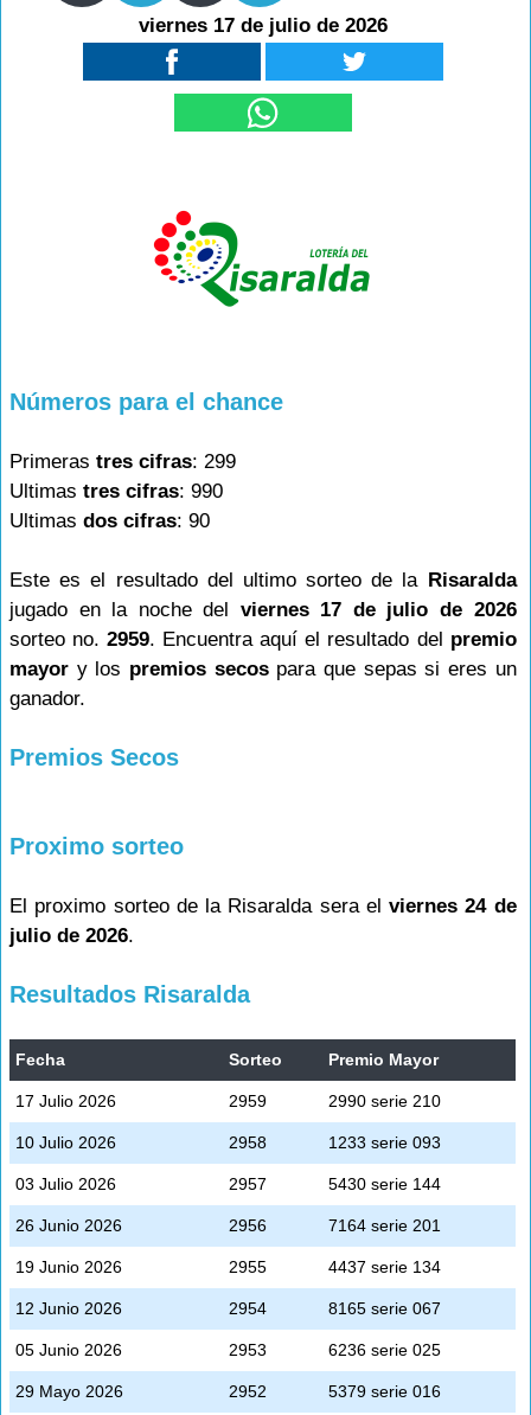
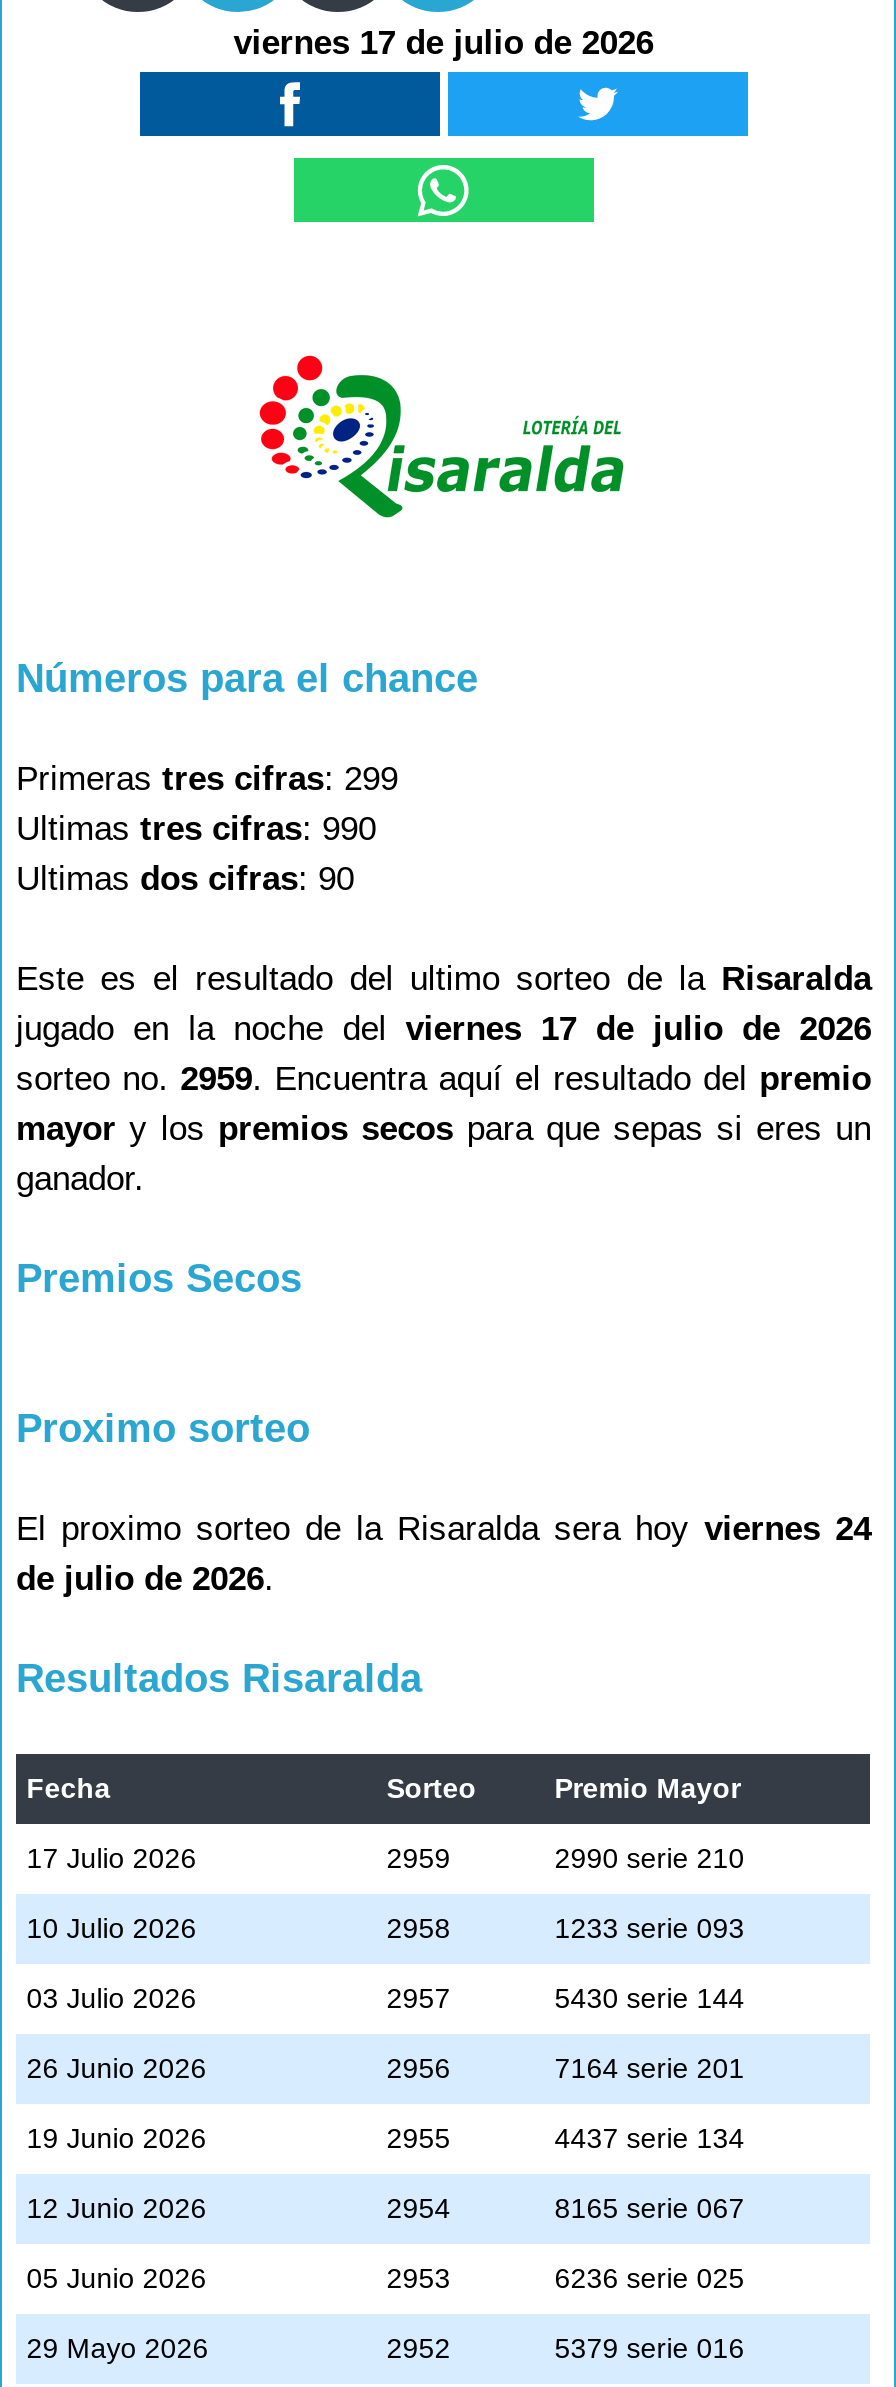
[9,895,516,947] El proximo sorteo de la Risaralda sera el viernes 24 de | julio de 2026. -> [16,1510,871,1598] El proximo sorteo de la Risaralda sera hoy viernes 24 | de julio de 2026.

